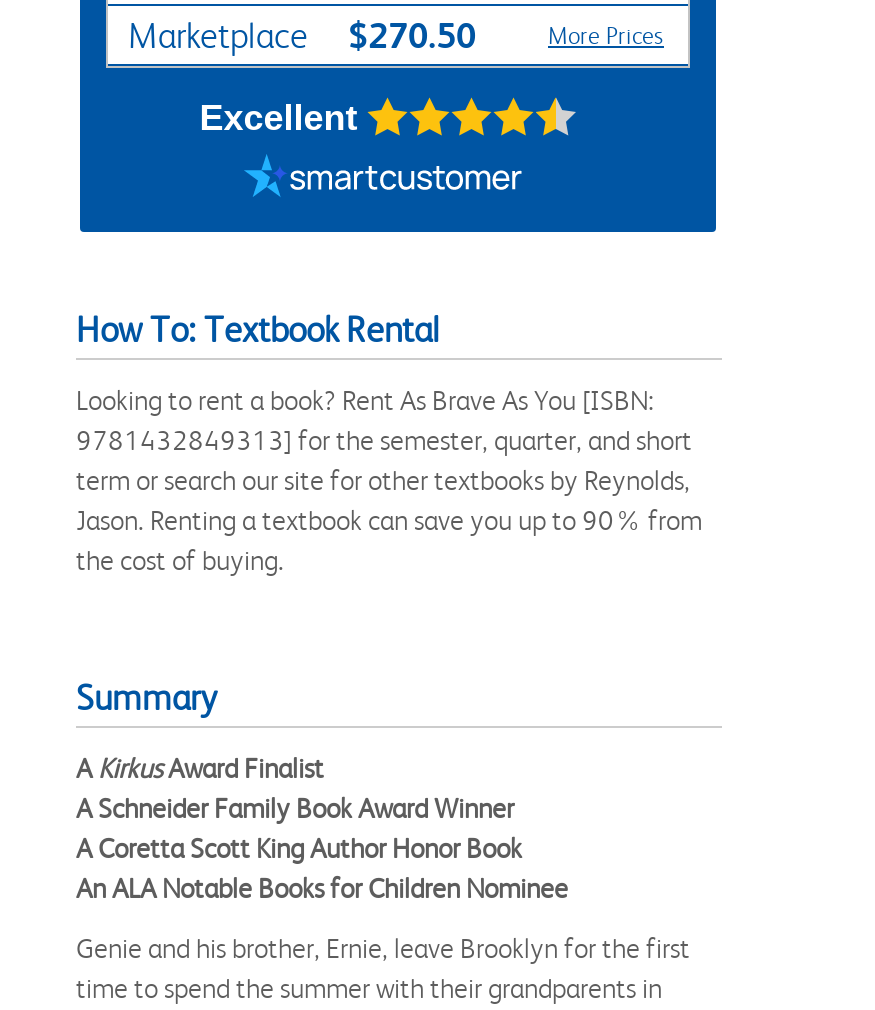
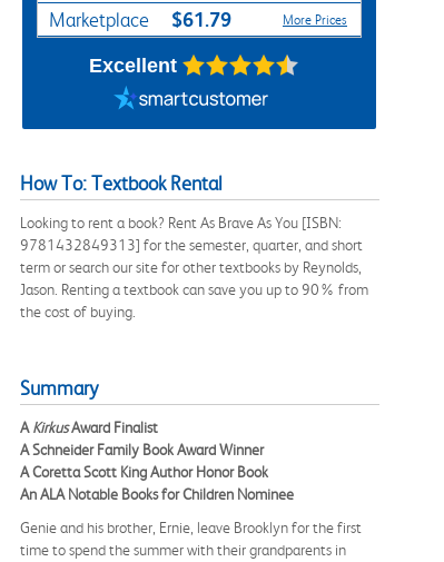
[128,14,476,56] Marketplace $270.50 -> [49,8,231,31] Marketplace $61.79

